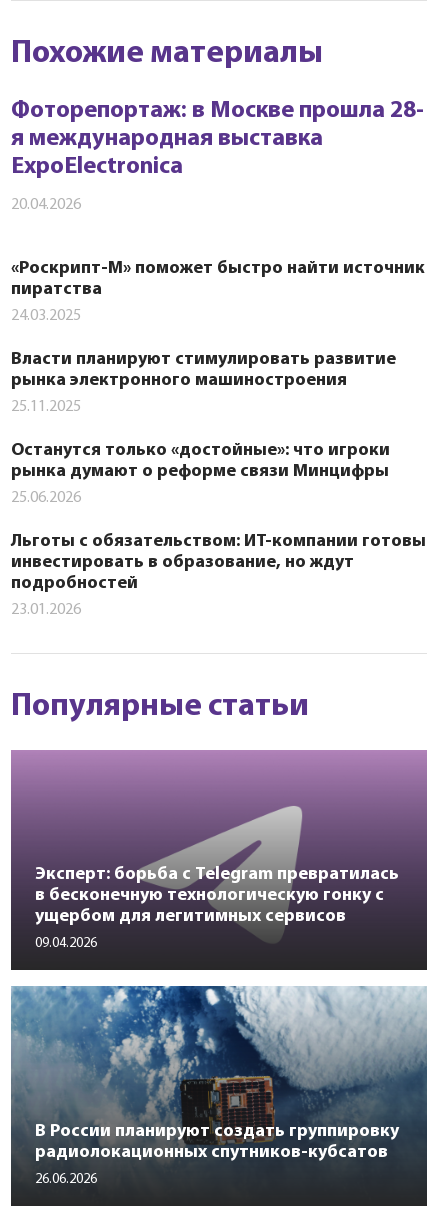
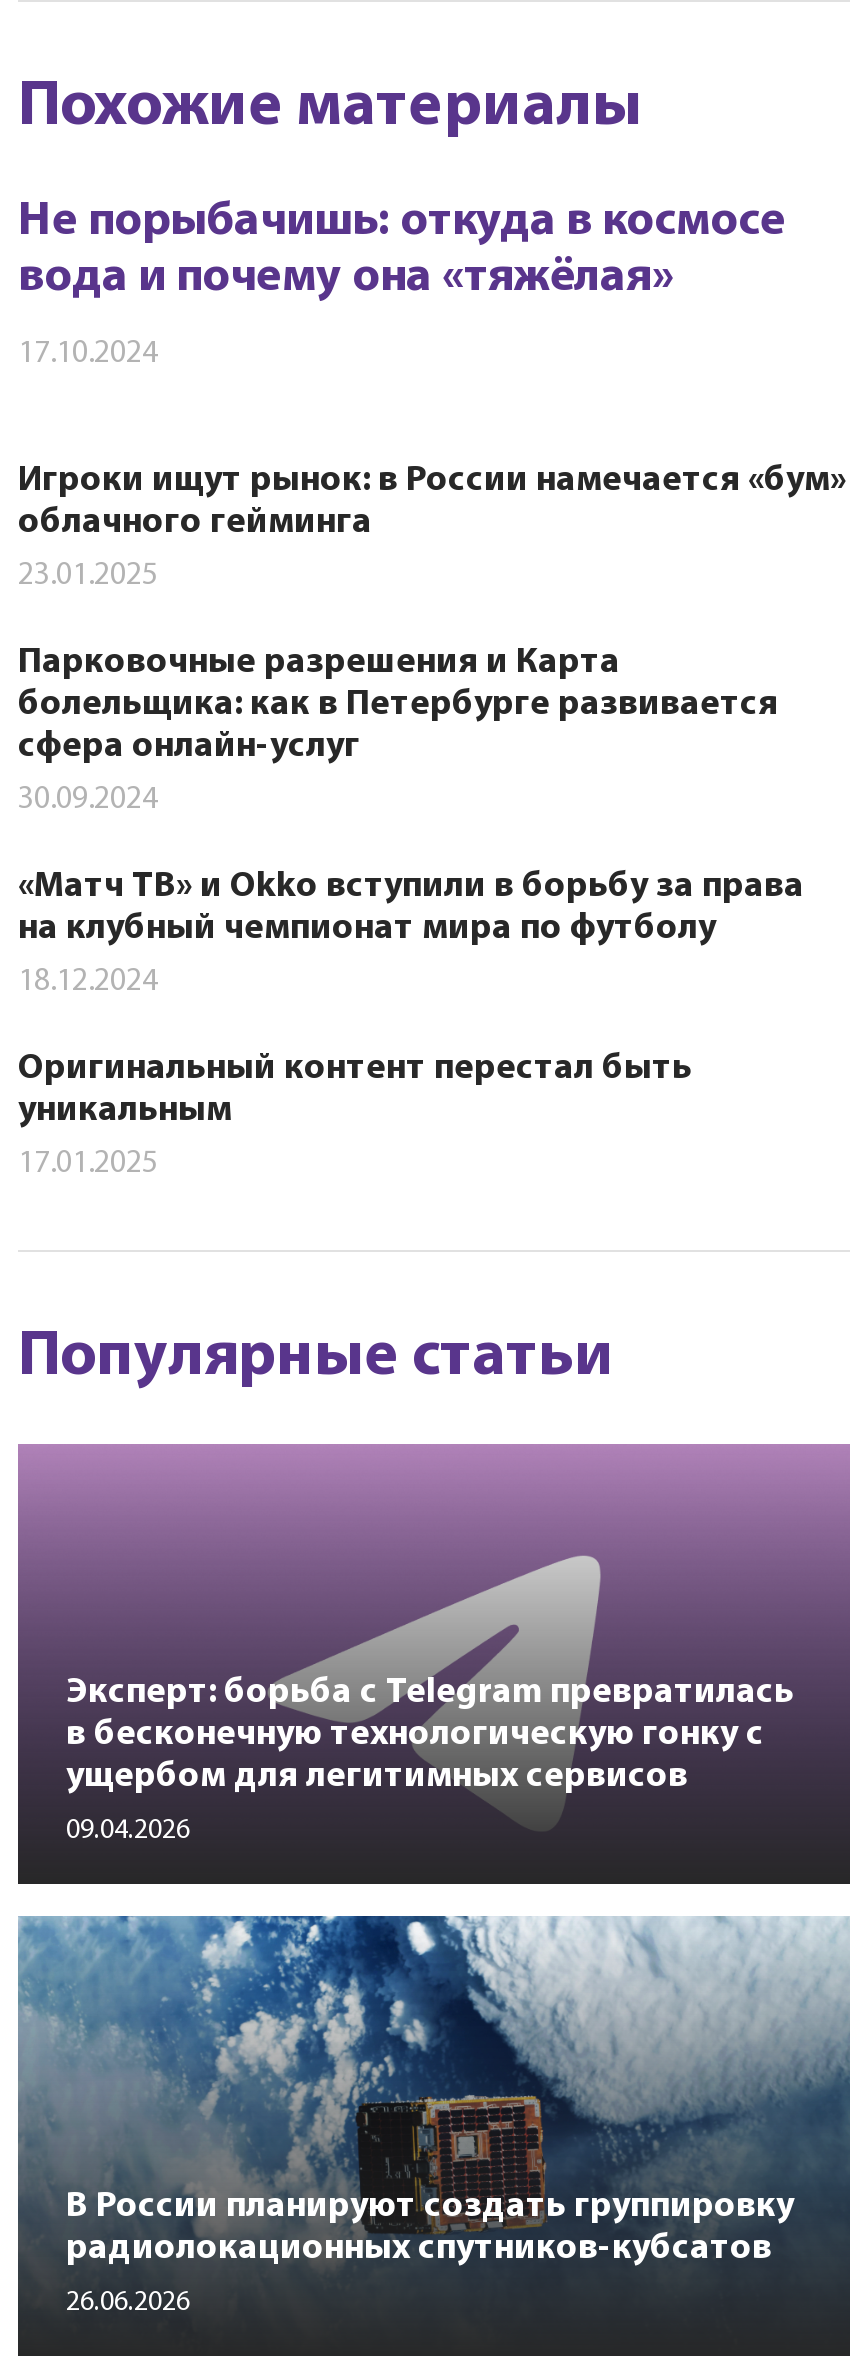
[11,99,424,179] Фоторепортаж: в Москве прошла 28- | я международная выставка | ExpoElectronica -> [18,198,786,302] Не порыбачишь: откуда в космосе | вода и почему она «тяжёлая»
[11,197,81,213] 20.04.2026 -> [18,338,158,370] 17.10.2024
[11,259,425,299] «Роскрипт-М» поможет быстро найти источник | пиратства -> [18,462,846,542] Игроки ищут рынок: в России намечается «бум» | облачного гейминга
[11,308,81,324] 24.03.2025 -> [18,560,158,592] 23.01.2025
[11,350,396,390] Власти планируют стимулировать развитие | рынка электронного машиностроения -> [18,644,778,766] Парковочные разрешения и Карта | болельщика: как в Петербурге развивается | сфера онлайн-услуг
[11,399,81,415] 25.11.2025 -> [18,784,158,816] 30.09.2024
[11,441,390,481] Останутся только «достойные»: что игроки | рынка думают о реформе связи Минцифры -> [18,868,804,948] «Матч ТВ» и Okko вступили в борьбу за права | на клубный чемпионат мира по футболу
[11,490,81,506] 25.06.2026 -> [18,966,158,998] 18.12.2024
[11,532,426,593] Льготы с обязательством: ИТ-компании готовы | инвестировать в образование, но ждут | подробностей -> [18,1050,692,1130] Оригинальный контент перестал быть | уникальным
[11,602,81,618] 23.01.2026 -> [18,1148,158,1180] 17.01.2025

